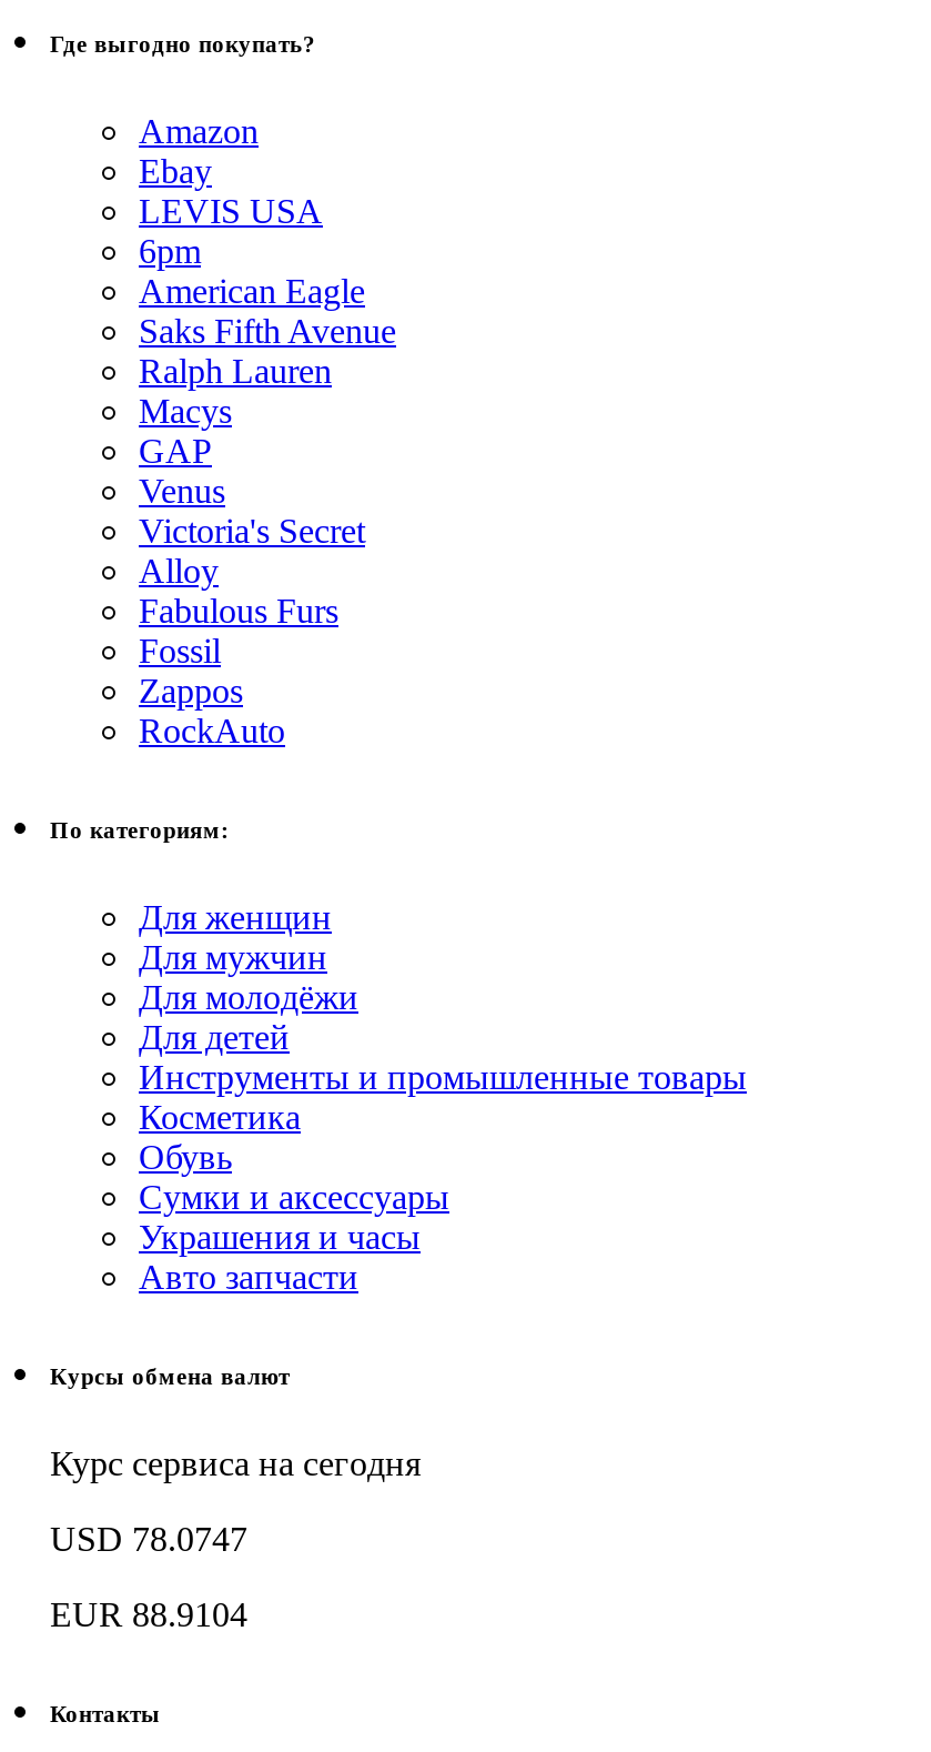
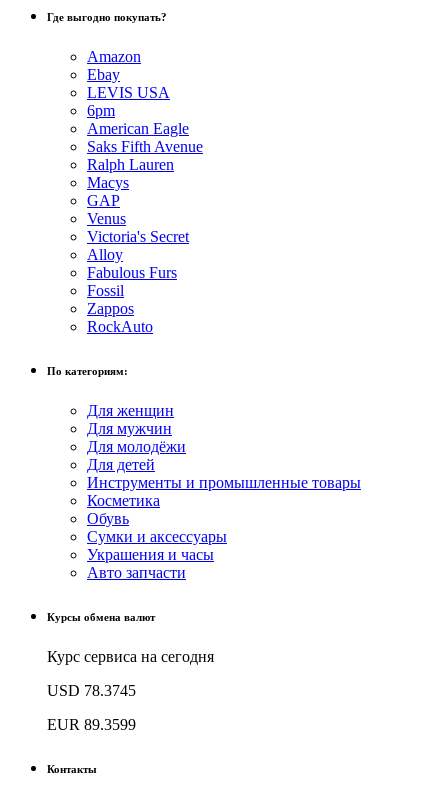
[50,1520,247,1557] USD 78.0747 -> [47,682,136,699] USD 78.3745
[50,1595,247,1633] EUR 88.9104 -> [47,716,136,733] EUR 89.3599

